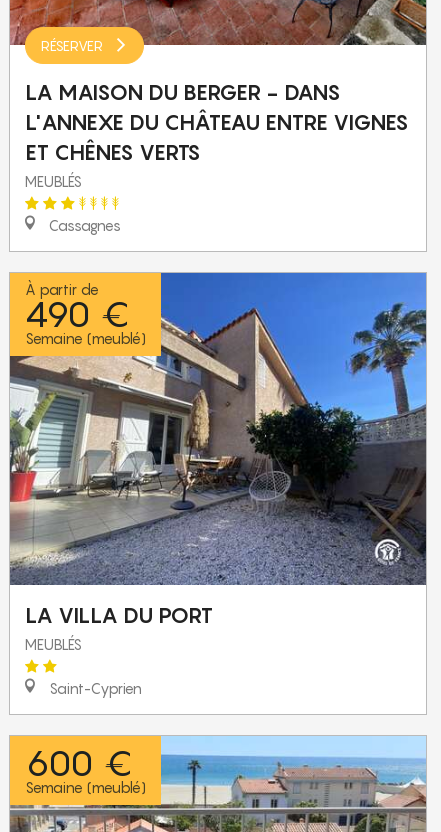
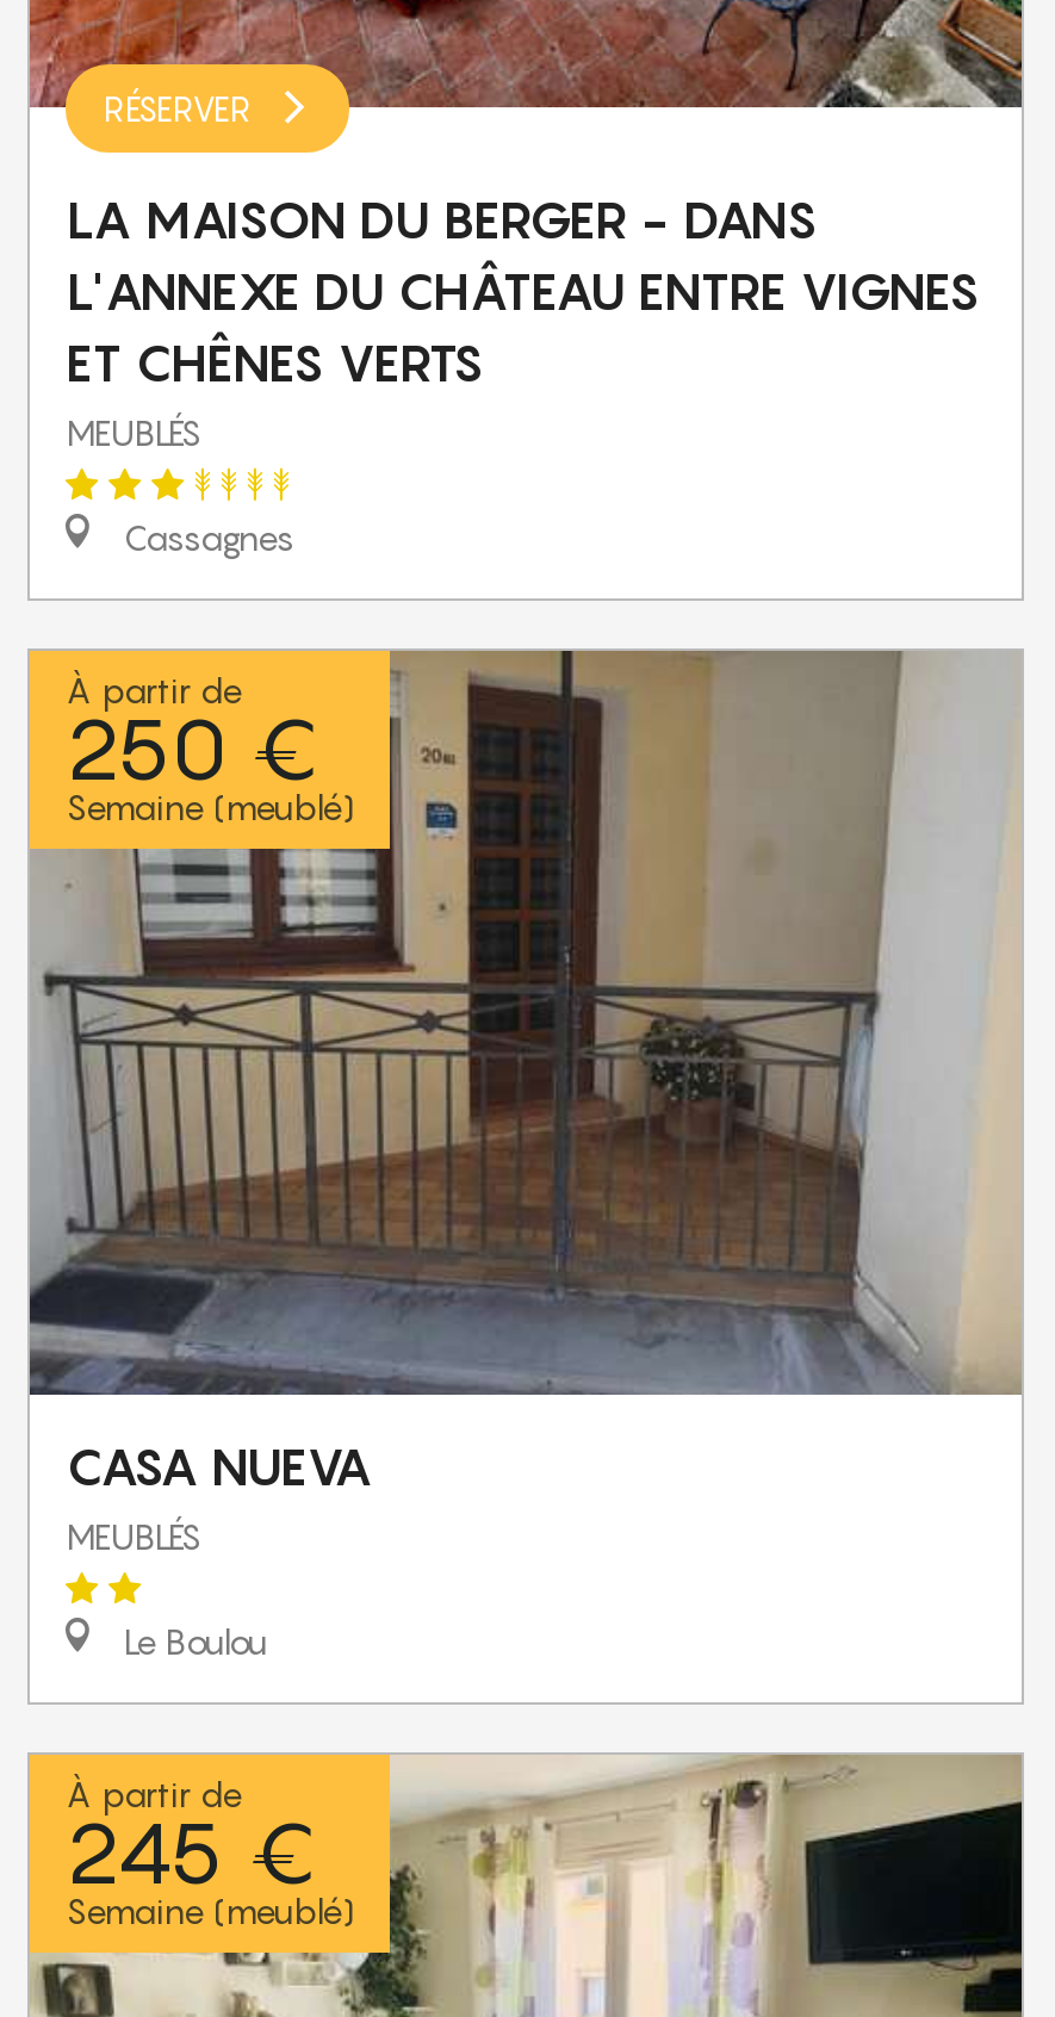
[10,272,427,585] [image] | 490 € -> [27,648,1024,1395] [image] | 250 €
[25,602,213,628] LA VILLA DU PORT -> [66,1435,373,1497] CASA NUEVA
[45,680,142,697] Saint-Cyprien -> [113,1621,268,1662] Le Boulou
[25,742,134,784] 600 € -> [66,1774,321,1903] À partir de | 245 €

